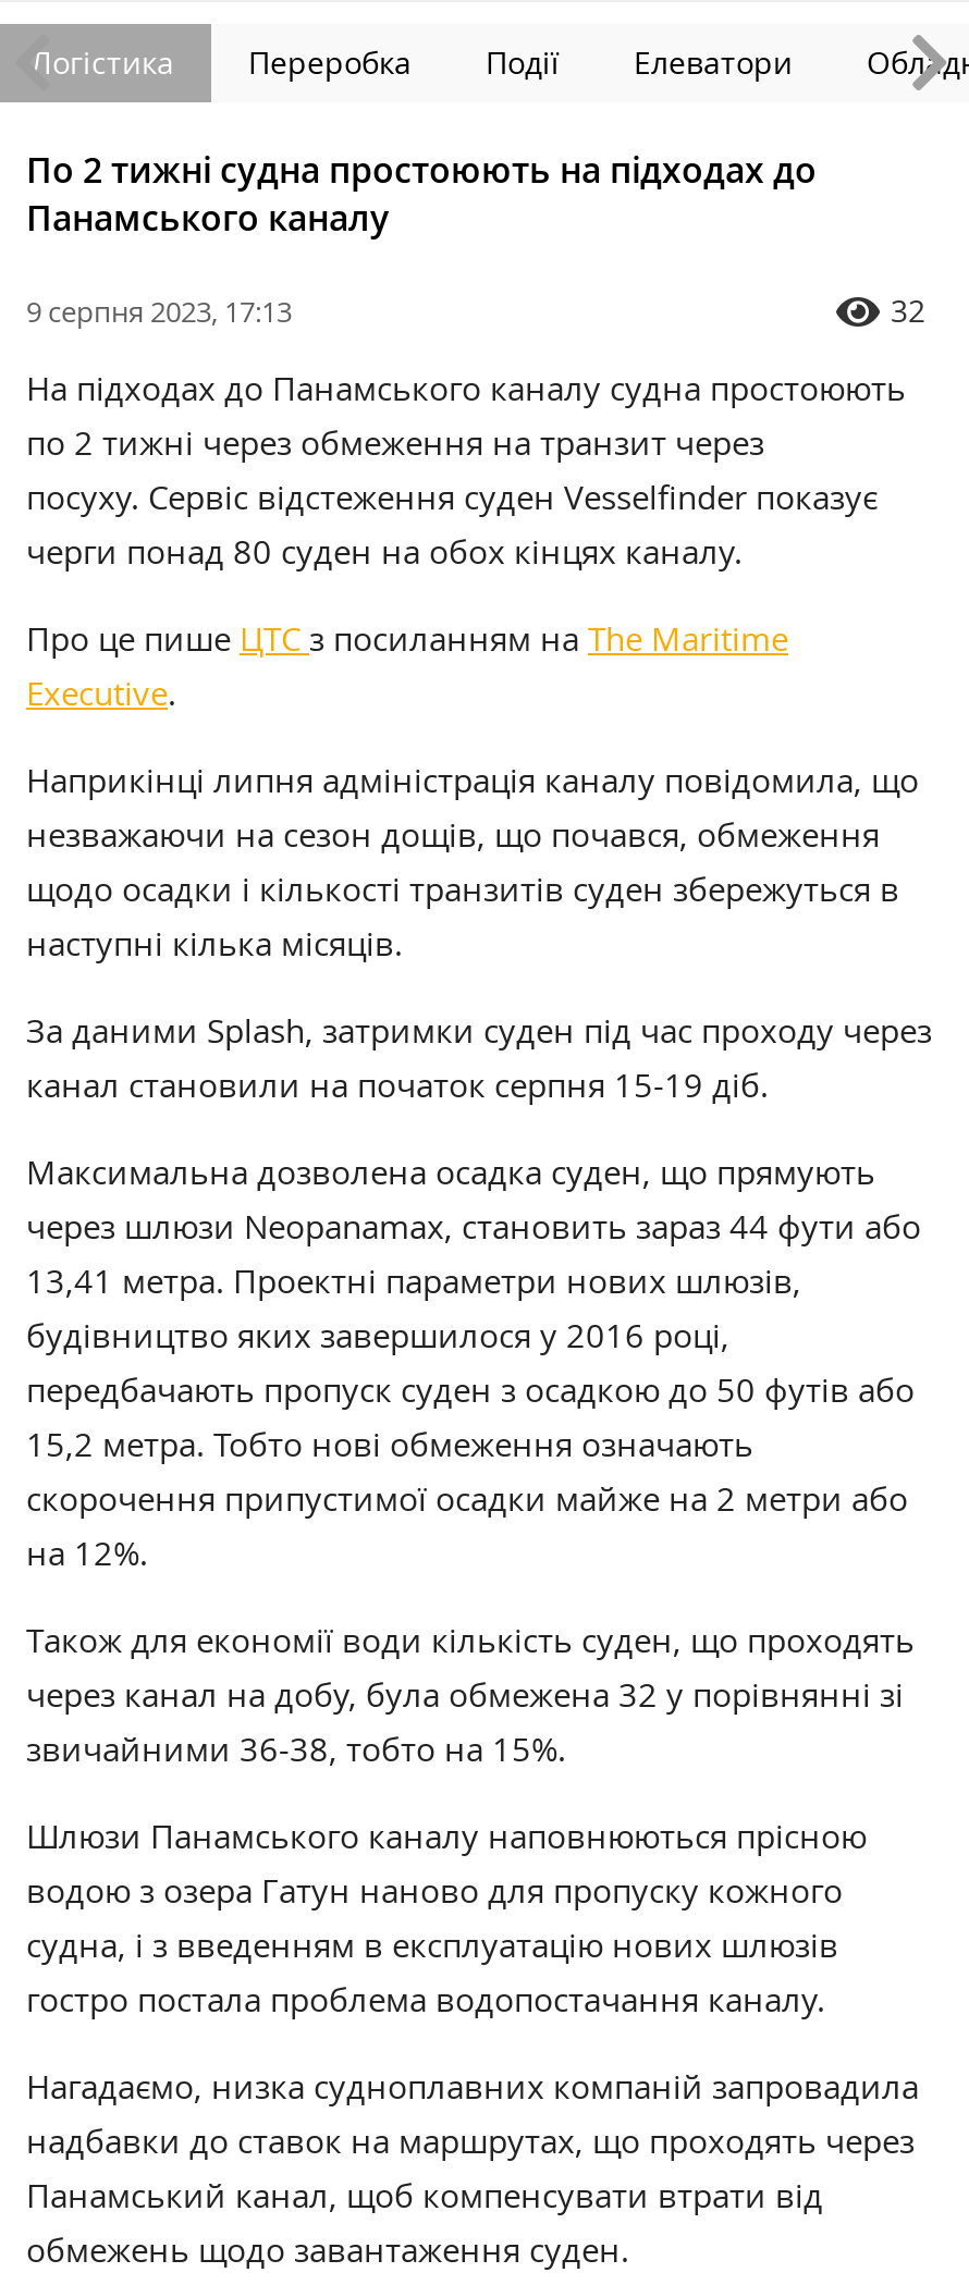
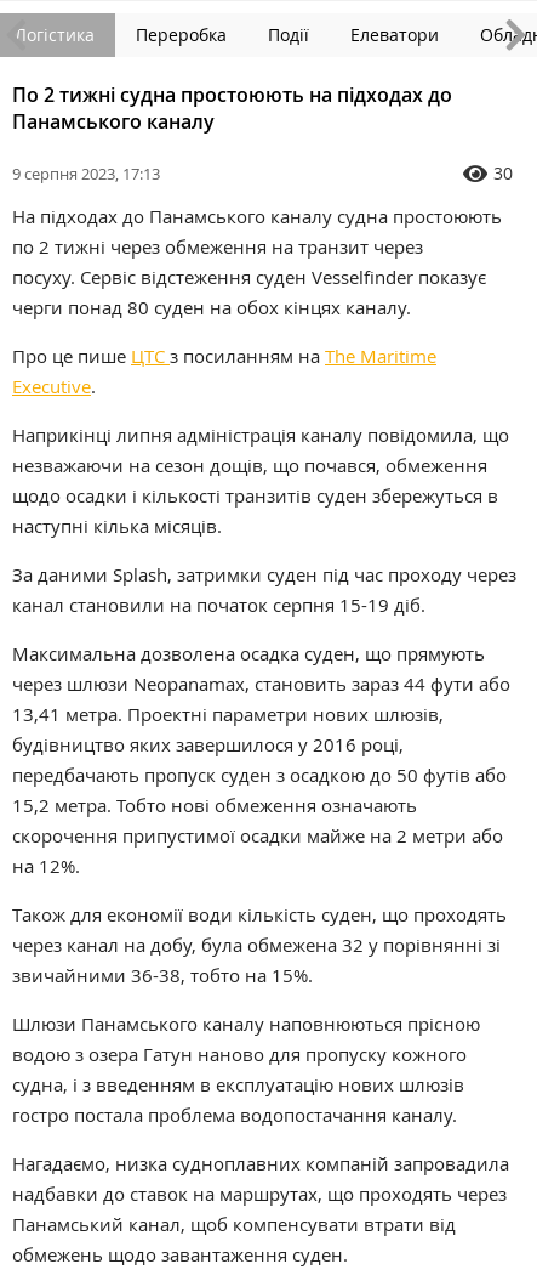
[891,290,925,332] 32 -> [493,162,513,185] 30

